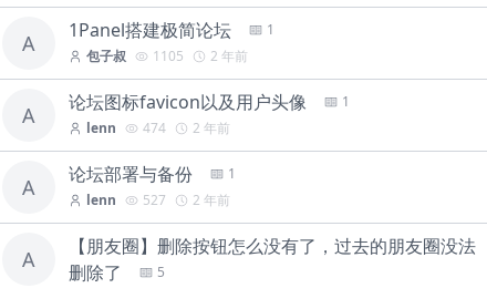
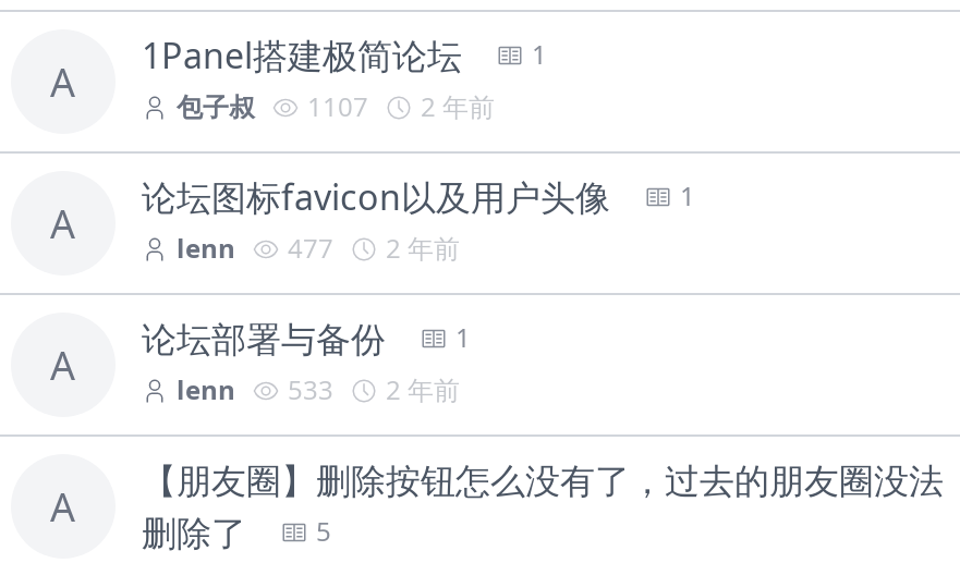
[86,47,248,65] 包子叔 1105 2 年前 -> [177,88,495,125] 包子叔 1107 2 年前
[86,119,230,137] lenn 474 2 年前 -> [177,230,460,267] lenn 477 2 年前
[86,191,230,209] lenn 527 2 年前 -> [177,371,460,408] lenn 533 2 年前

